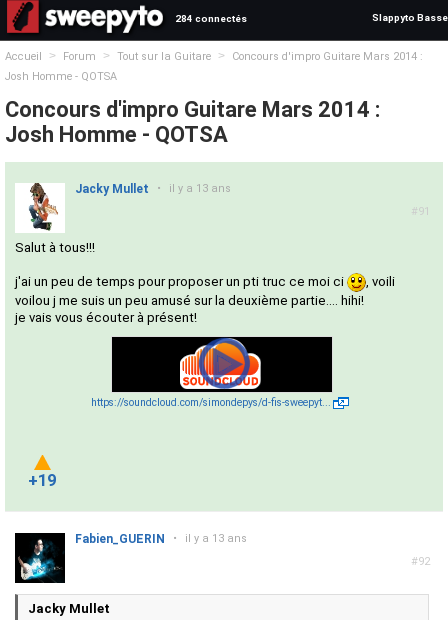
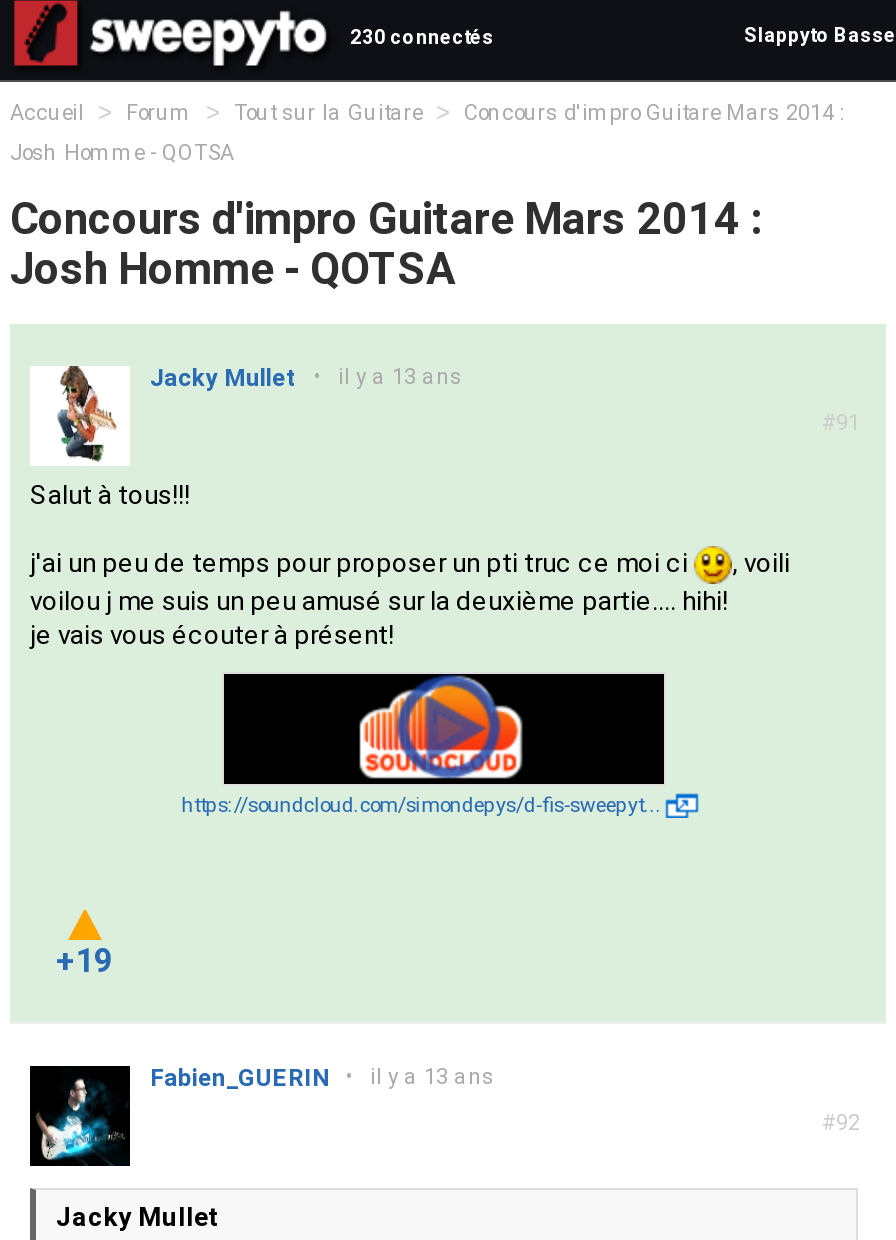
[175,13,247,24] 284 connectés -> [350,26,494,48] 230 connectés

